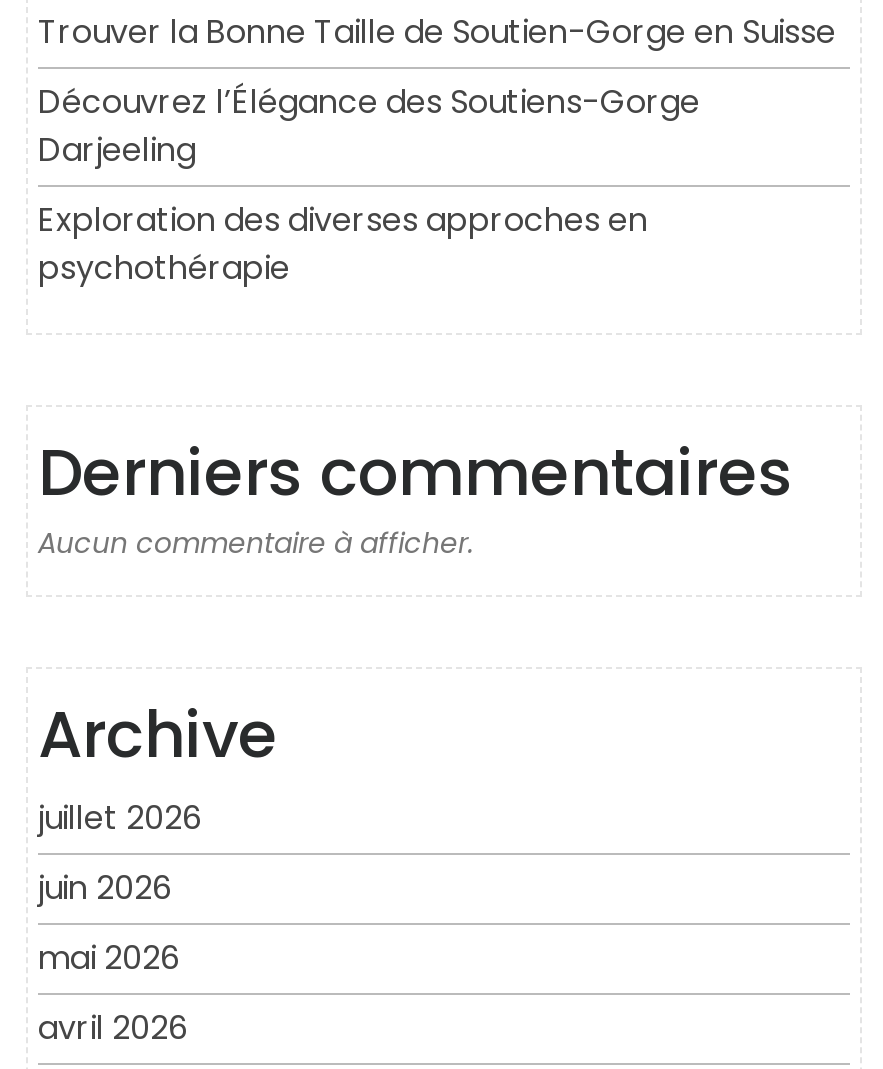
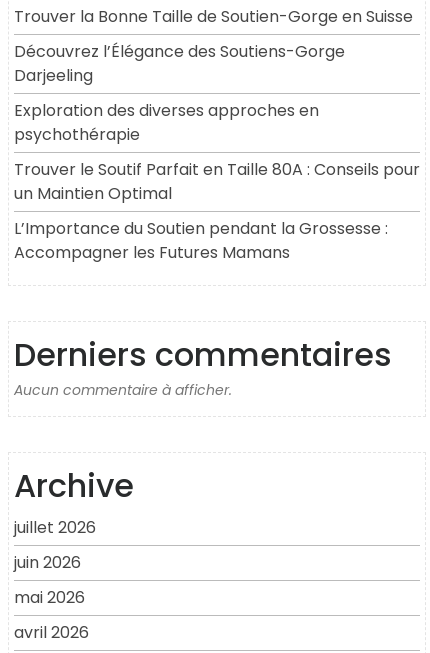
none -> [14,158,420,264] Trouver le Soutif Parfait en Taille 80A : Conseils pour | un Maintien Optimal | L’Importance du Soutien pendant la Grossesse : | Accompagner les Futures Mamans

